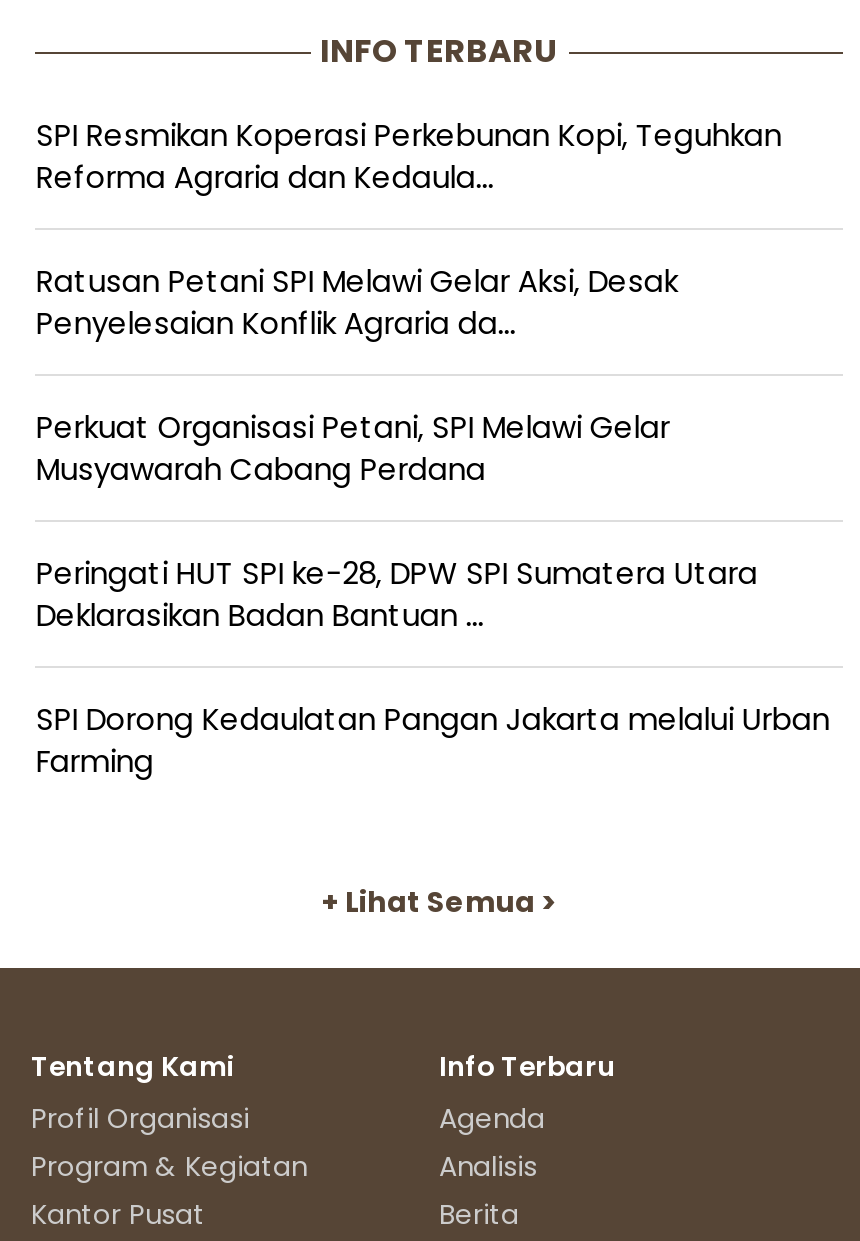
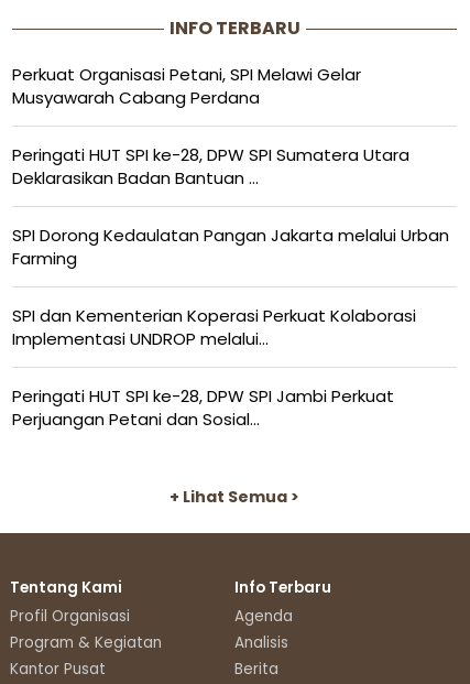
[36,113,782,343] SPI Resmikan Koperasi Perkebunan Kopi, Teguhkan | Reforma Agraria dan Kedaula... | Ratusan Petani SPI Melawi Gelar Aksi, Desak | Penyelesaian Konflik Agraria da... -> none
moved [36,405,830,781] -> [13,63,450,270]: Perkuat Organisasi Petani, SPI Melawi Gelar | Musyawarah Cabang Perdana | Peringati HUT SPI ke-28, DPW SPI Sumatera Utara | Deklarasikan Badan Bantuan ... | SPI Dorong Kedaulatan Pangan Jakarta melalui Urban | Farming
none -> [13,304,417,431] SPI dan Kementerian Koperasi Perkuat Kolaborasi | Implementasi UNDROP melalui... | Peringati HUT SPI ke-28, DPW SPI Jambi Perkuat | Perjuangan Petani dan Sosial...

